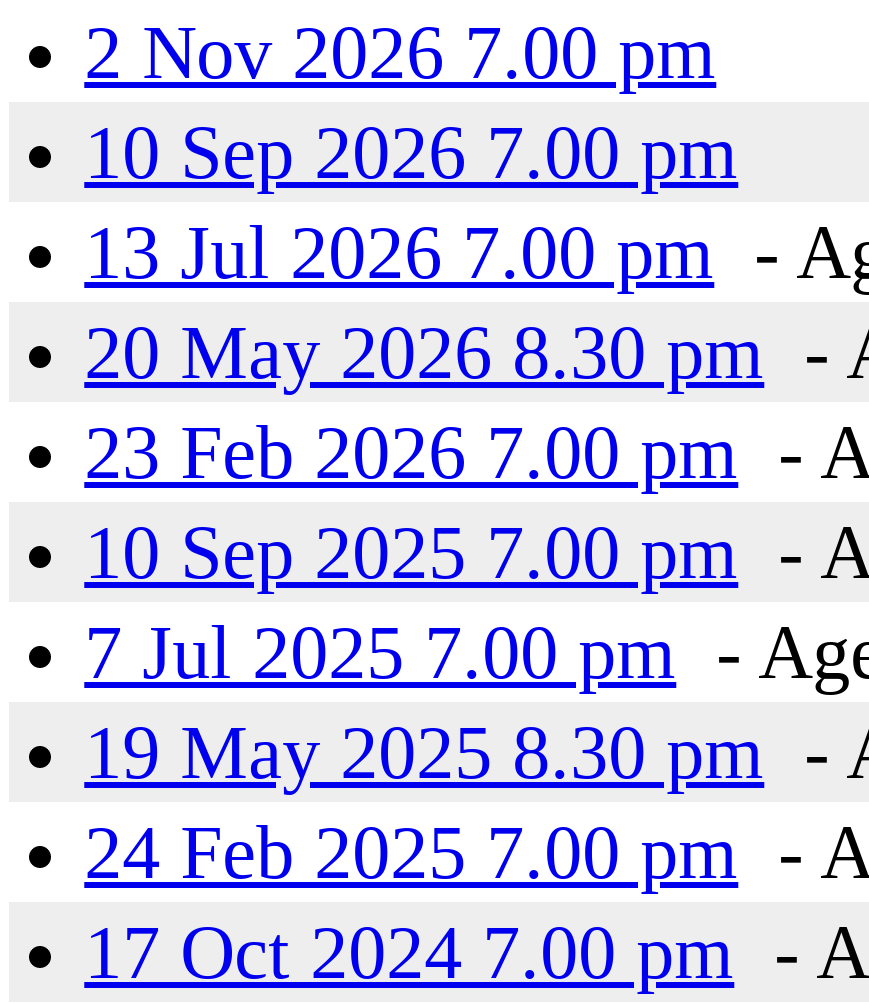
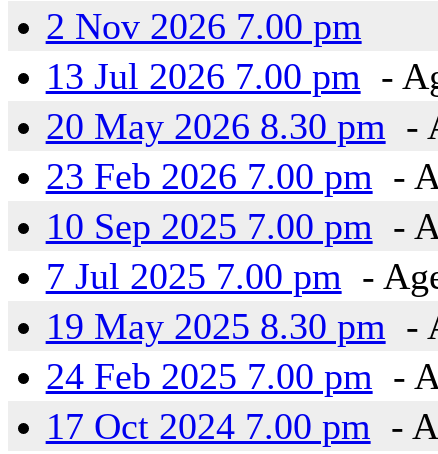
[84,110,738,194] 10 Sep 2026 7.00 pm -> none

